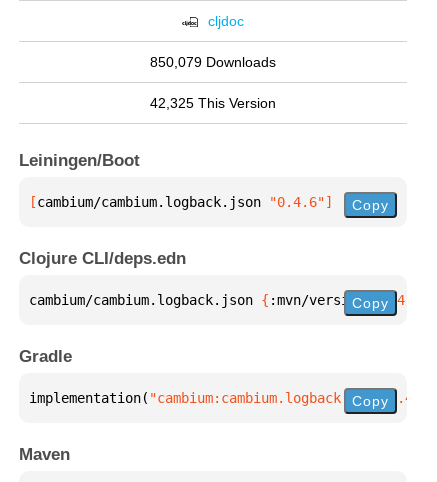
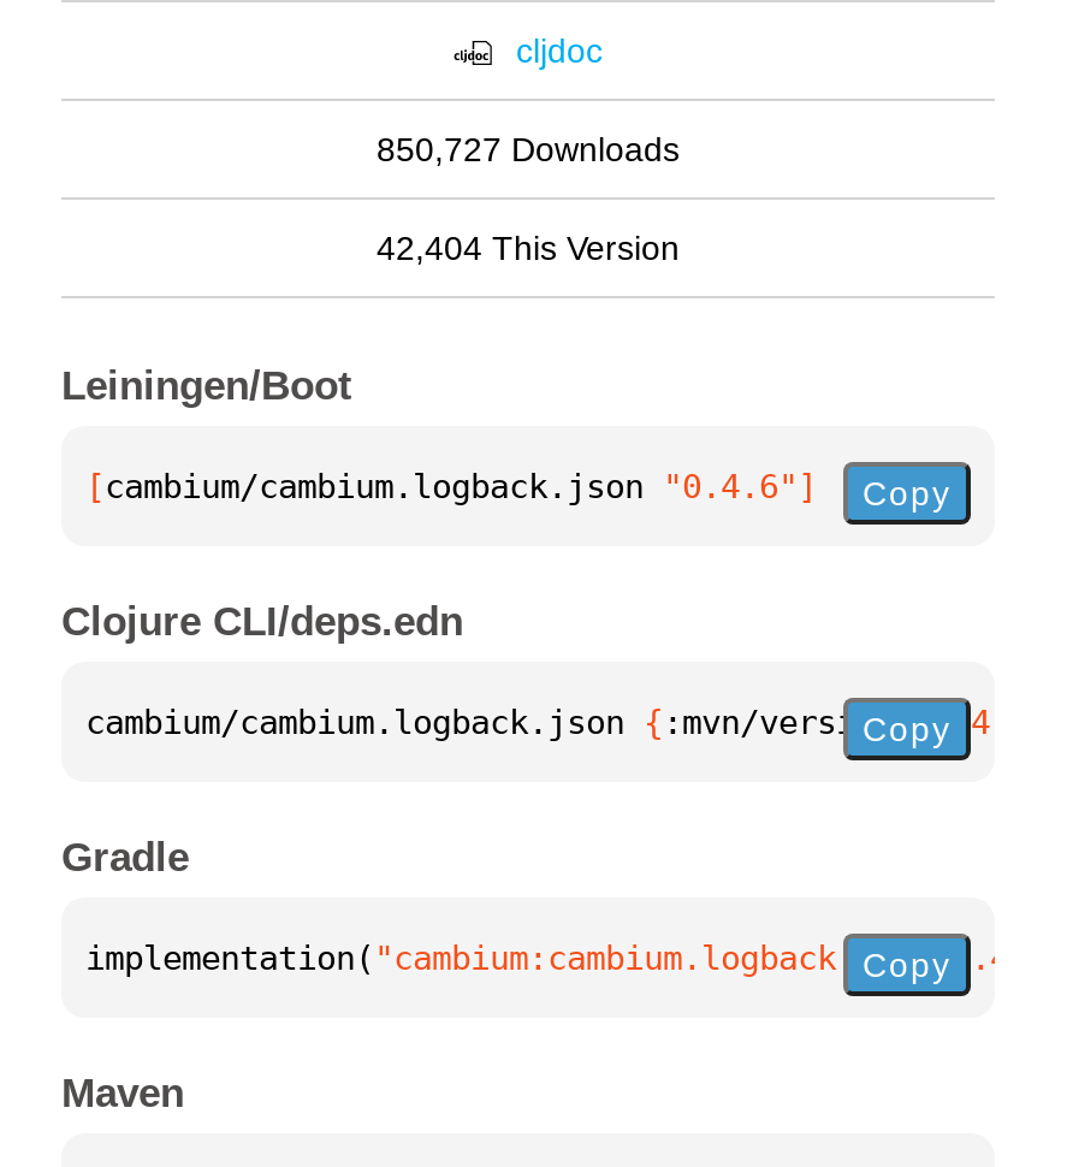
[150,54,276,70] 850,079 Downloads -> [377,130,680,168] 850,727 Downloads
[150,95,276,111] 42,325 This Version -> [377,229,680,267] 42,404 This Version

